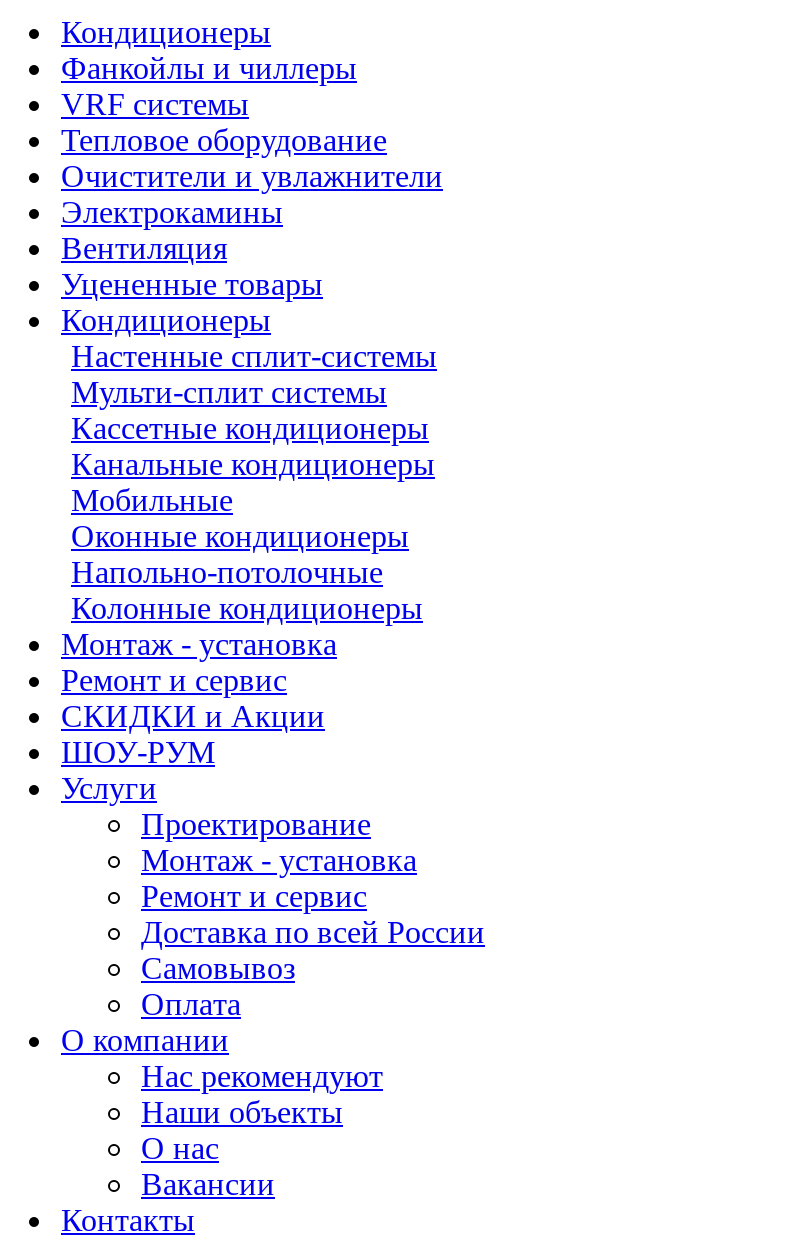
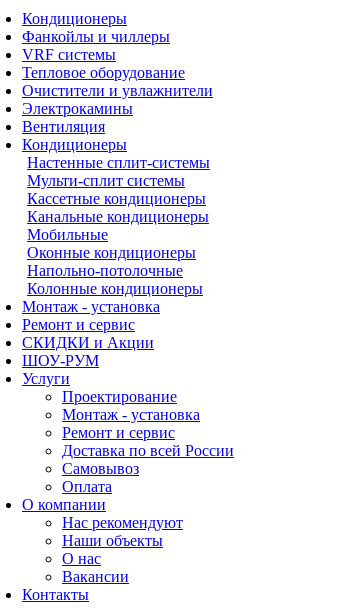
[61,267,323,301] Уцененные товары -> none

